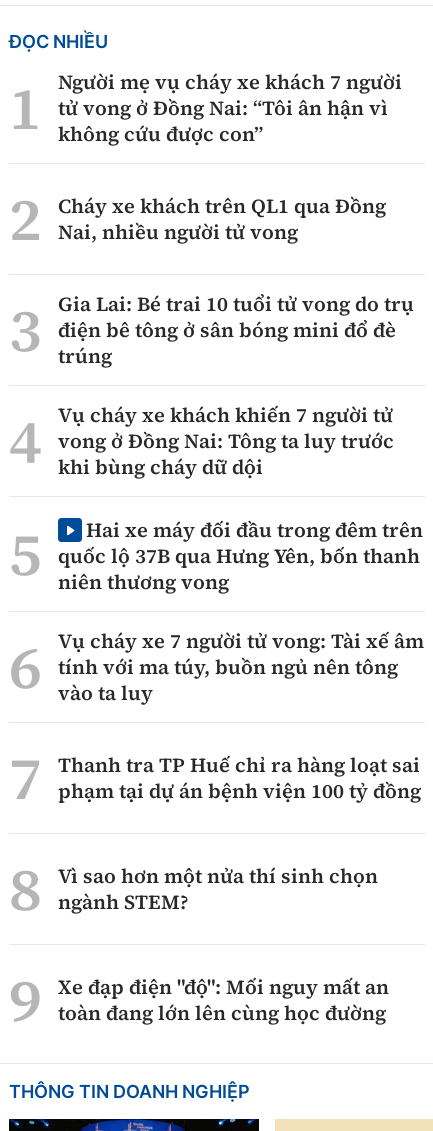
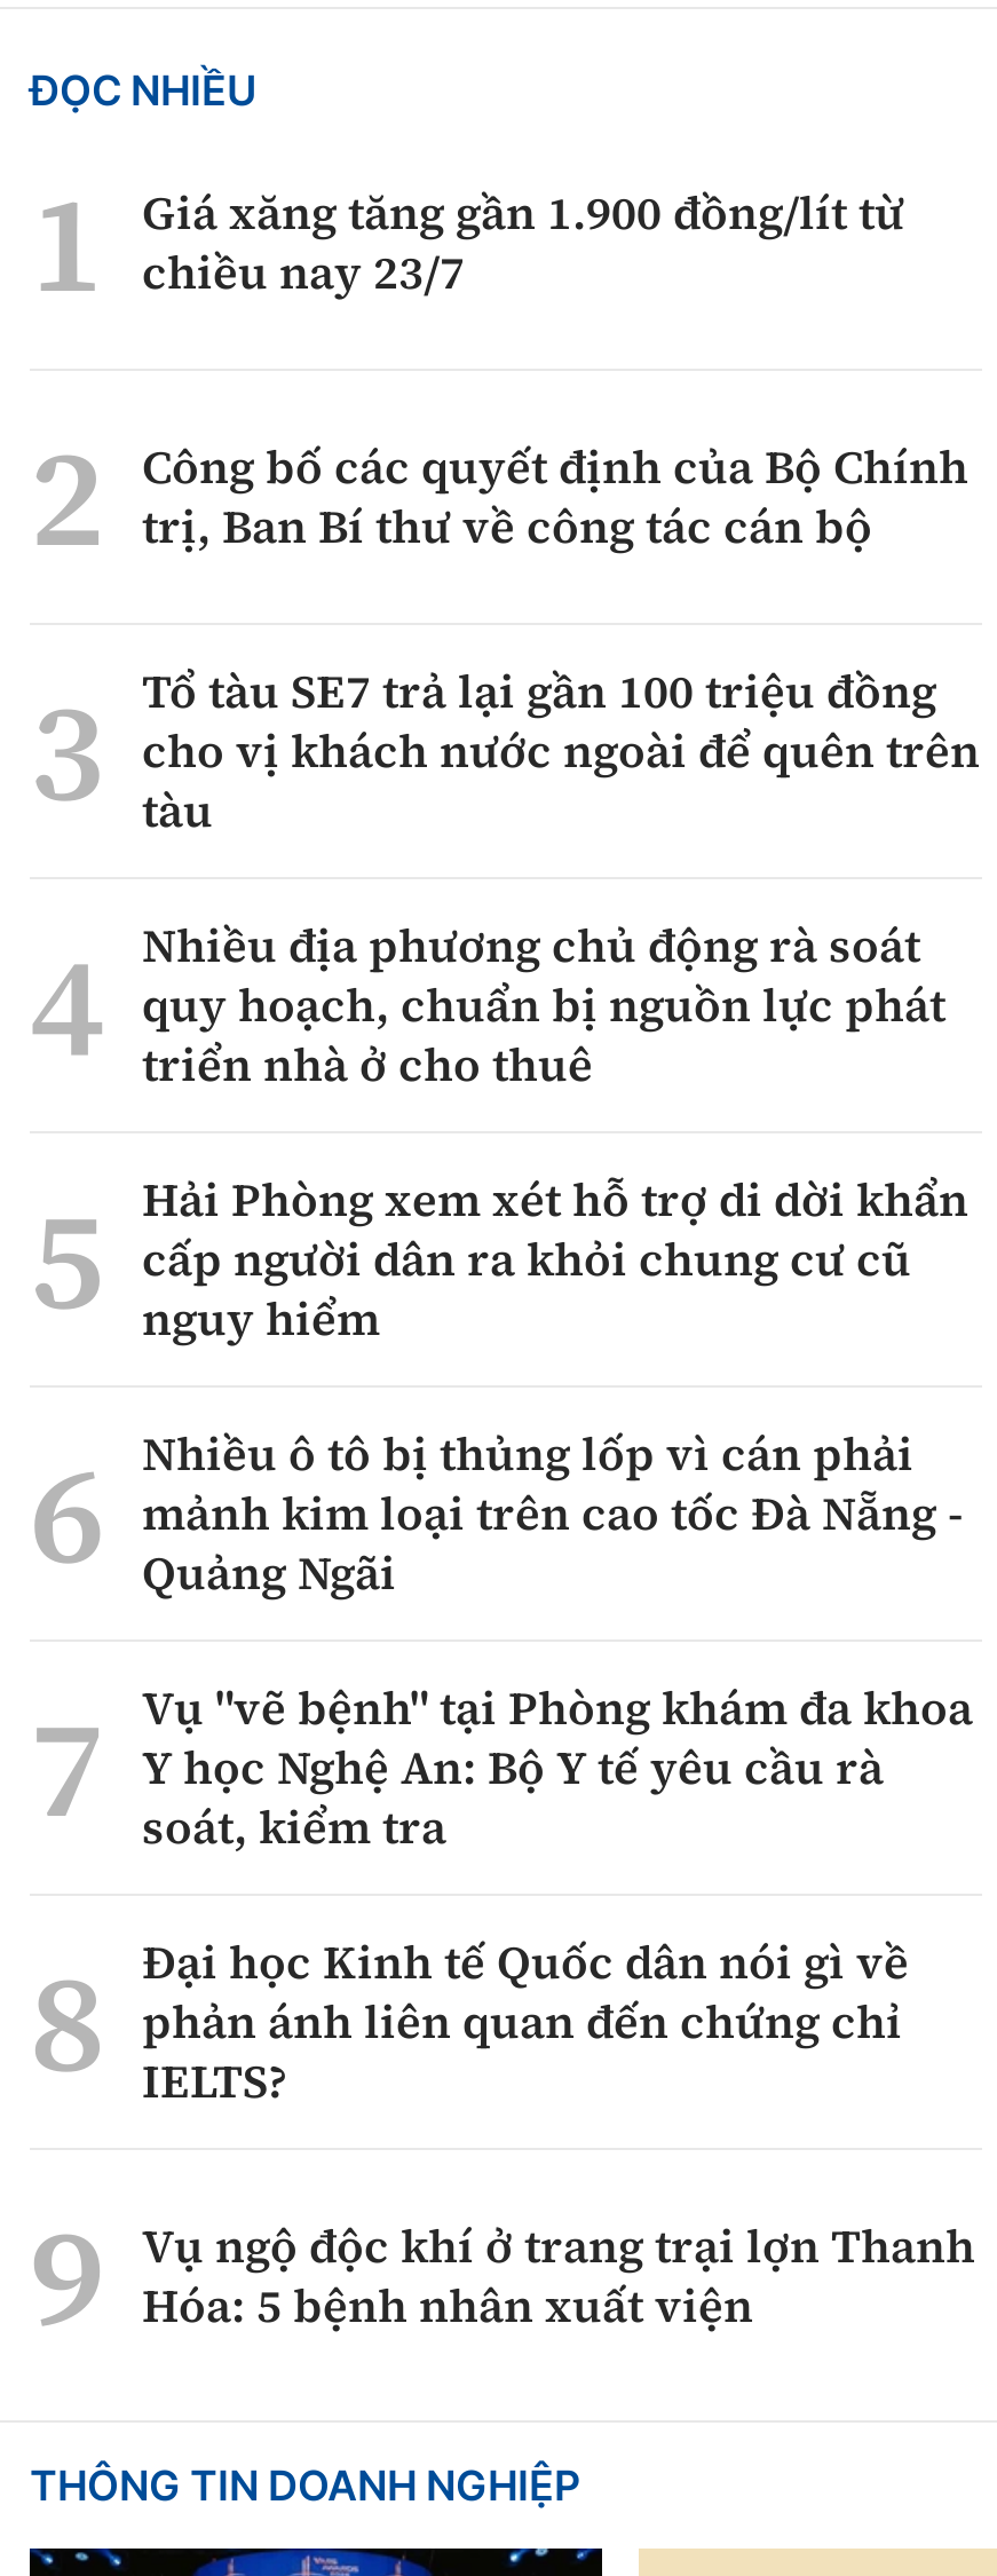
[58,68,402,148] Người mẹ vụ cháy xe khách 7 người | tử vong ở Đồng Nai: “Tôi ân hận vì | không cứu được con” -> [142,182,904,306] Giá xăng tăng gần 1.900 đồng/lít từ | chiều nay 23/7
[58,192,386,246] Cháy xe khách trên QL1 qua Đồng | Nai, nhiều người tử vong -> [142,436,968,560] Công bố các quyết định của Bộ Chính | trị, Ban Bí thư về công tác cán bộ
[58,290,414,370] Gia Lai: Bé trai 10 tuổi tử vong do trụ | điện bê tông ở sân bóng mini đổ đè | trúng -> [142,661,980,844] Tổ tàu SE7 trả lại gần 100 triệu đồng | cho vị khách nước ngoài để quên trên | tàu
[58,401,394,481] Vụ cháy xe khách khiến 7 người tử | vong ở Đồng Nai: Tông ta luy trước | khi bùng cháy dữ dội -> [142,915,945,1098] Nhiều địa phương chủ động rà soát | quy hoạch, chuẩn bị nguồn lực phát | triển nhà ở cho thuê
[58,516,423,596] Hai xe máy đối đầu trong đêm trên | quốc lộ 37B qua Hưng Yên, bốn thanh | niên thương vong -> [142,1169,968,1352] Hải Phòng xem xét hỗ trợ di dời khẩn | cấp người dân ra khỏi chung cư cũ | nguy hiểm
[58,627,424,707] Vụ cháy xe 7 người tử vong: Tài xế âm | tính với ma túy, buồn ngủ nên tông | vào ta luy -> [142,1423,964,1606] Nhiều ô tô bị thủng lốp vì cán phải | mảnh kim loại trên cao tốc Đà Nẵng - | Quảng Ngãi
[58,751,421,805] Thanh tra TP Huế chỉ ra hàng loạt sai | phạm tại dự án bệnh viện 100 tỷ đồng -> [142,1677,973,1860] Vụ "vẽ bệnh" tại Phòng khám đa khoa | Y học Nghệ An: Bộ Y tế yêu cầu rà | soát, kiểm tra
[58,862,378,916] Vì sao hơn một nửa thí sinh chọn | ngành STEM? -> [142,1931,909,2115] Đại học Kinh tế Quốc dân nói gì về | phản ánh liên quan đến chứng chỉ | IELTS?
[58,973,389,1027] Xe đạp điện "độ": Mối nguy mất an | toàn đang lớn lên cùng học đường -> [142,2215,975,2339] Vụ ngộ độc khí ở trang trại lợn Thanh | Hóa: 5 bệnh nhân xuất viện

